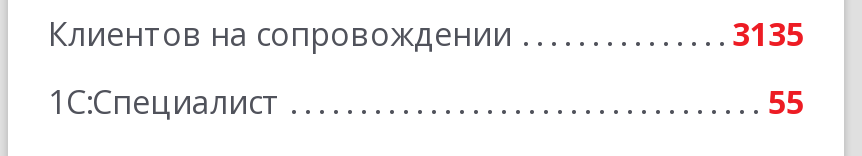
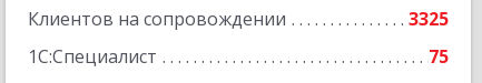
[732,12,804,56] 3135 -> [409,7,449,31] 3325
[768,80,804,124] 55 -> [429,44,449,69] 75

